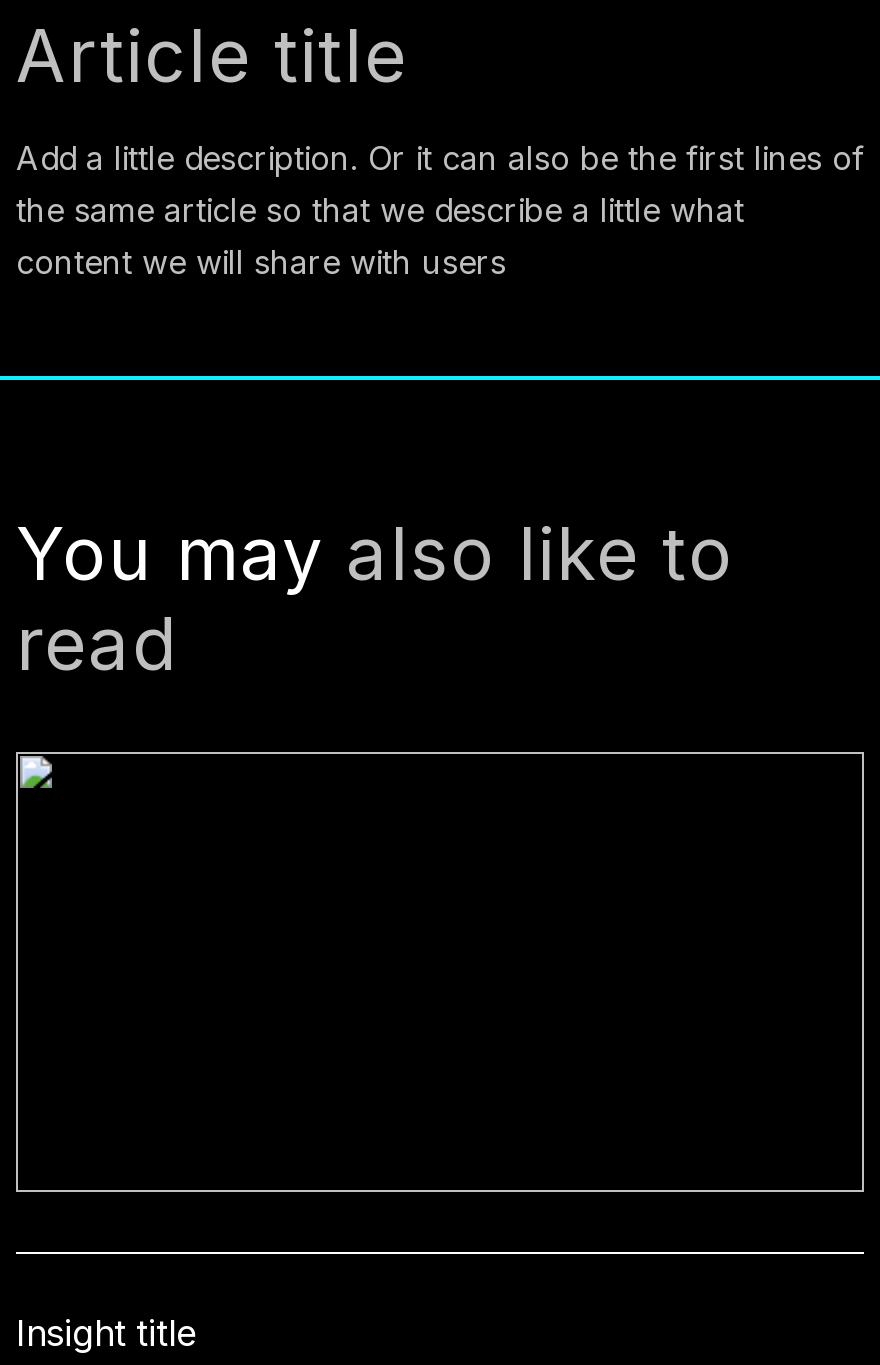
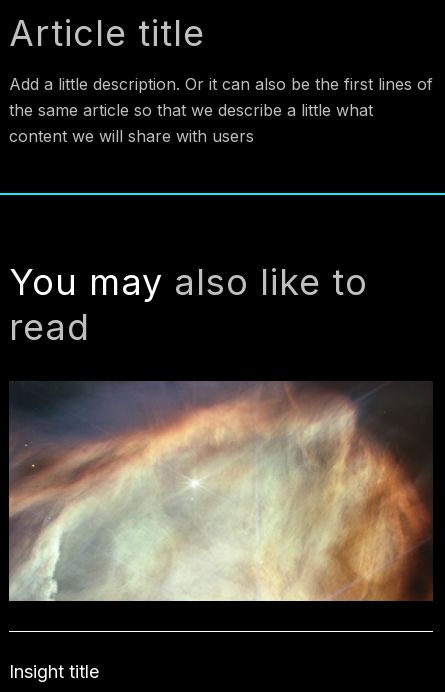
none -> [9,381,433,602] [image]

